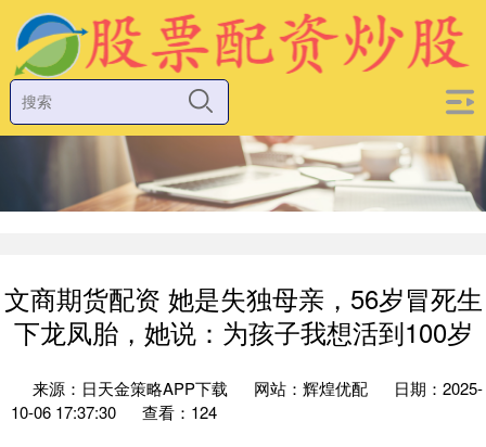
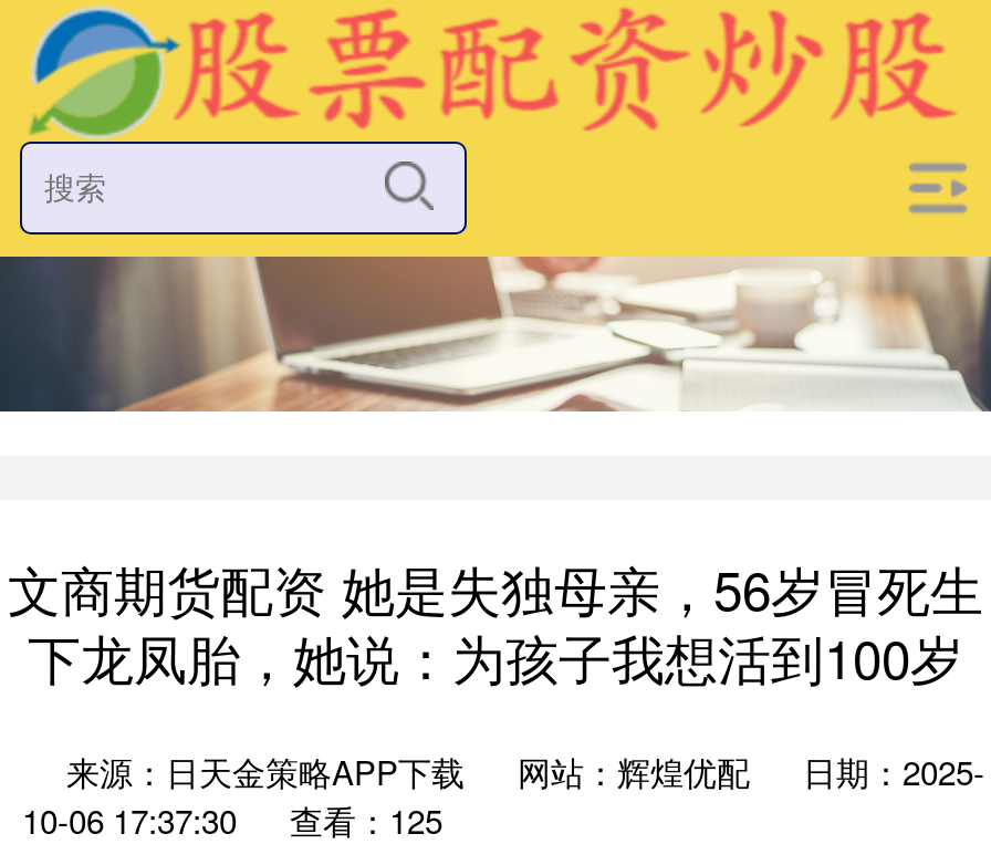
[11,400,217,423] 10-06 17:37:30 查看：124 -> [22,796,442,843] 10-06 17:37:30 查看：125

